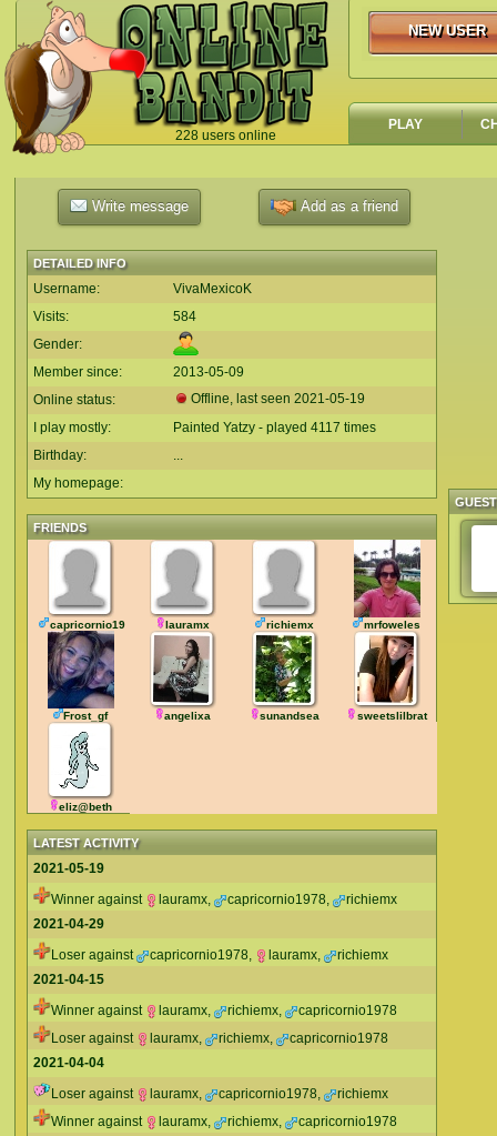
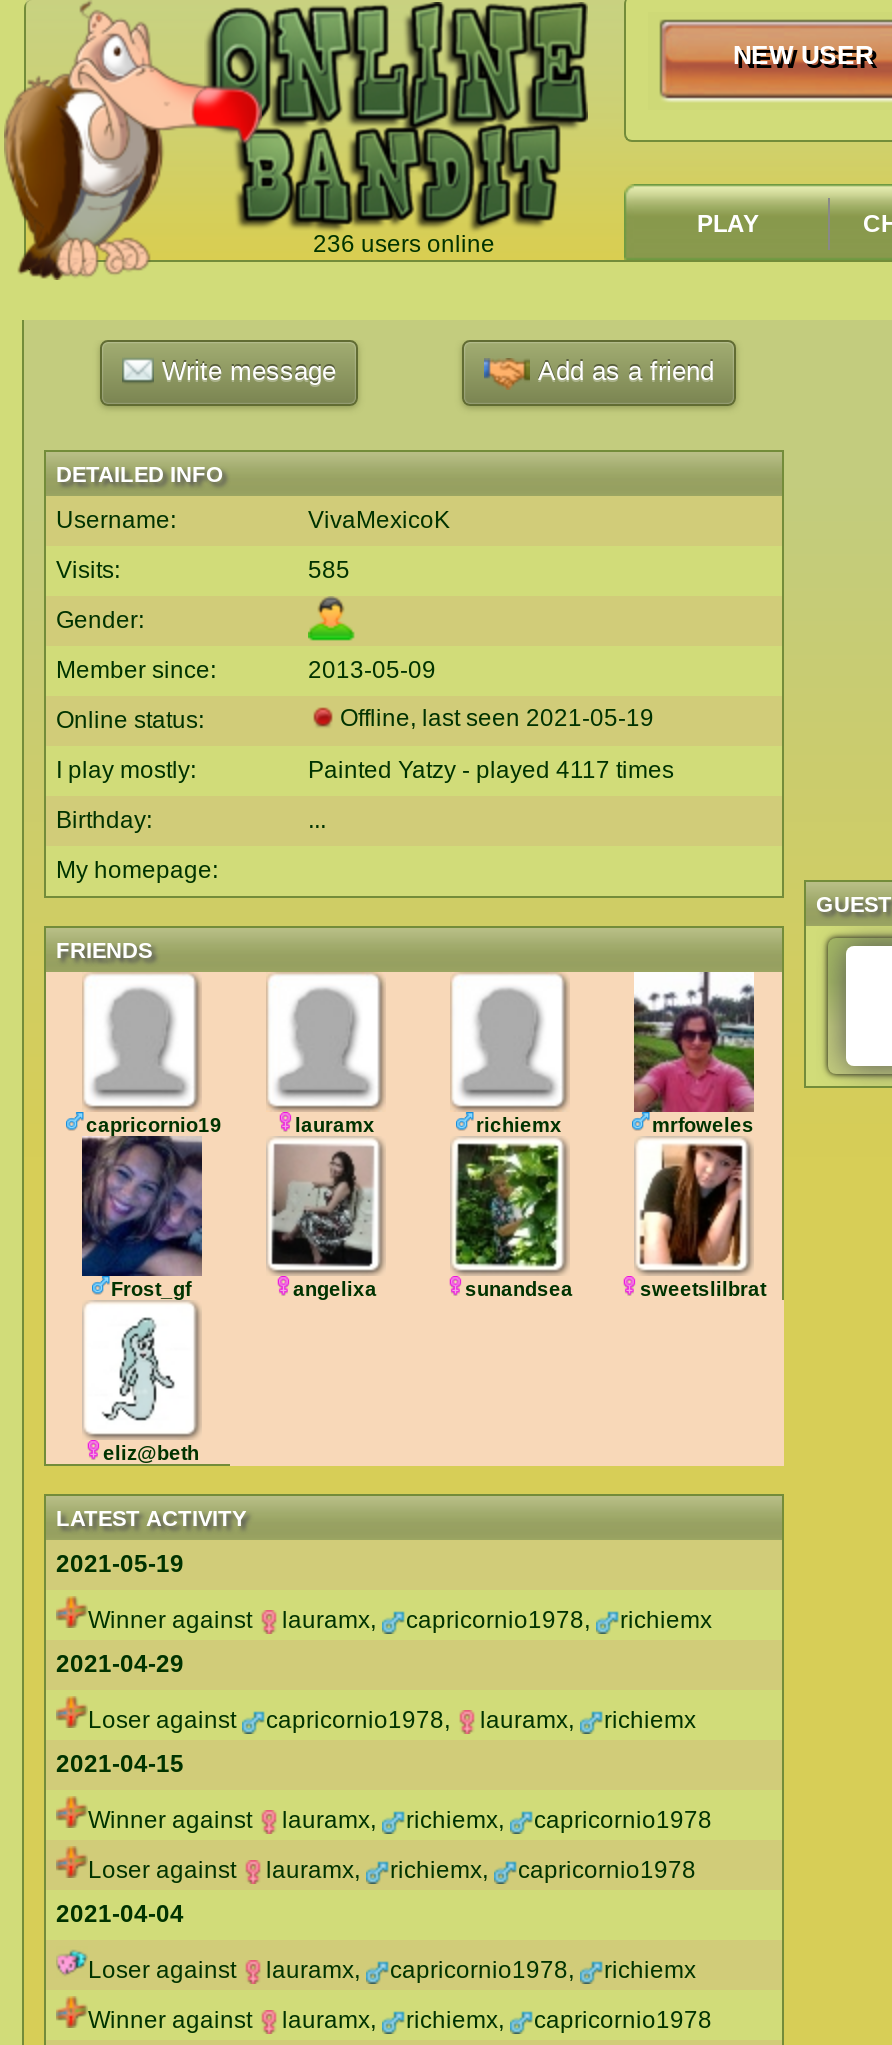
[176,128,277,143] 228 users online -> [313,230,495,258] 236 users online
[173,309,196,324] 584 -> [308,556,350,584] 585

